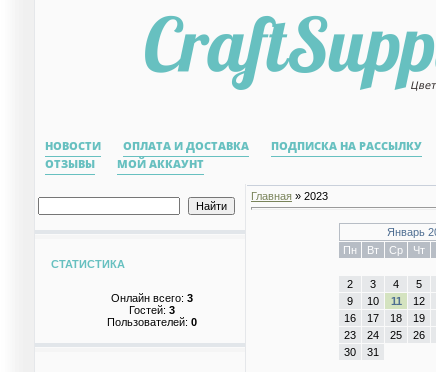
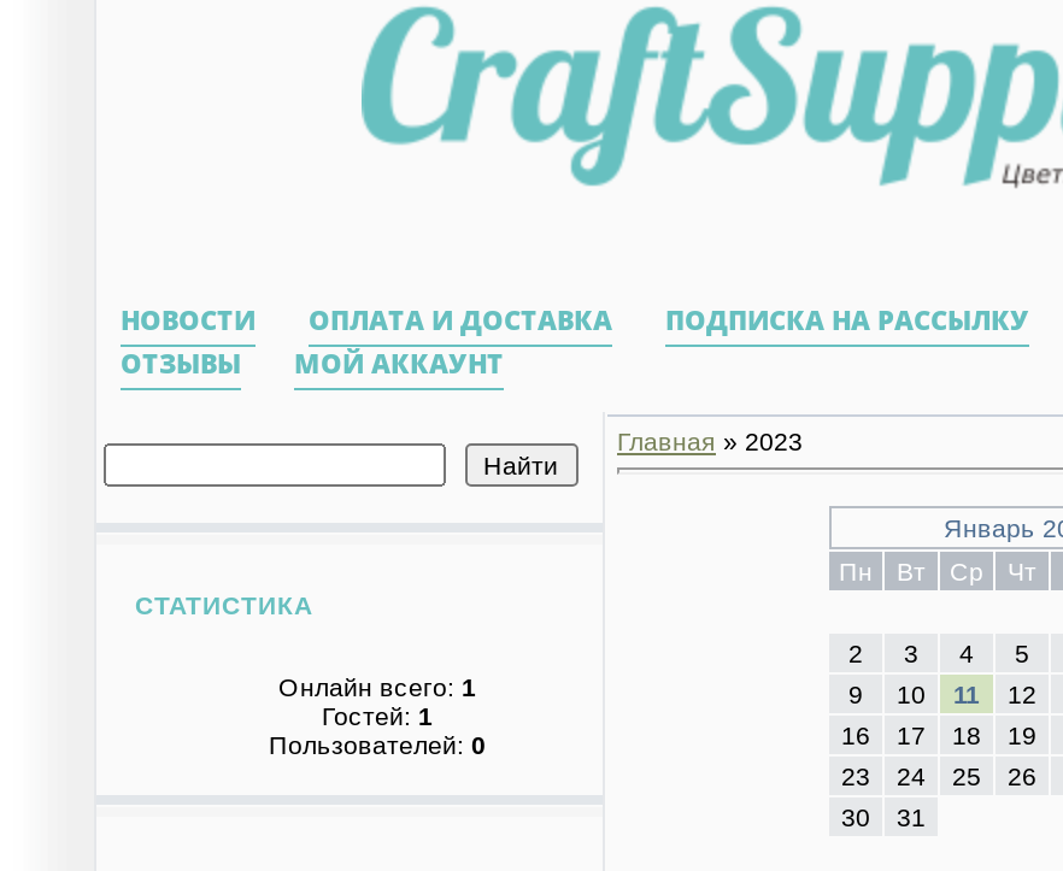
[110,292,192,304] Онлайн всего: 3 -> [278,672,476,701] Онлайн всего: 1
[128,304,174,316] Гостей: 3 -> [322,701,433,730] Гостей: 1

